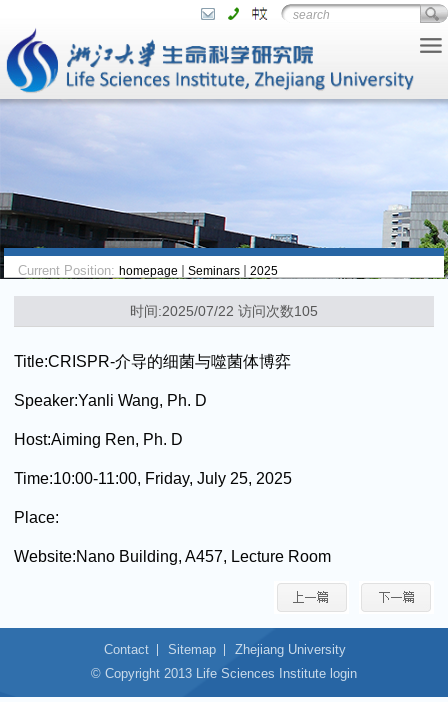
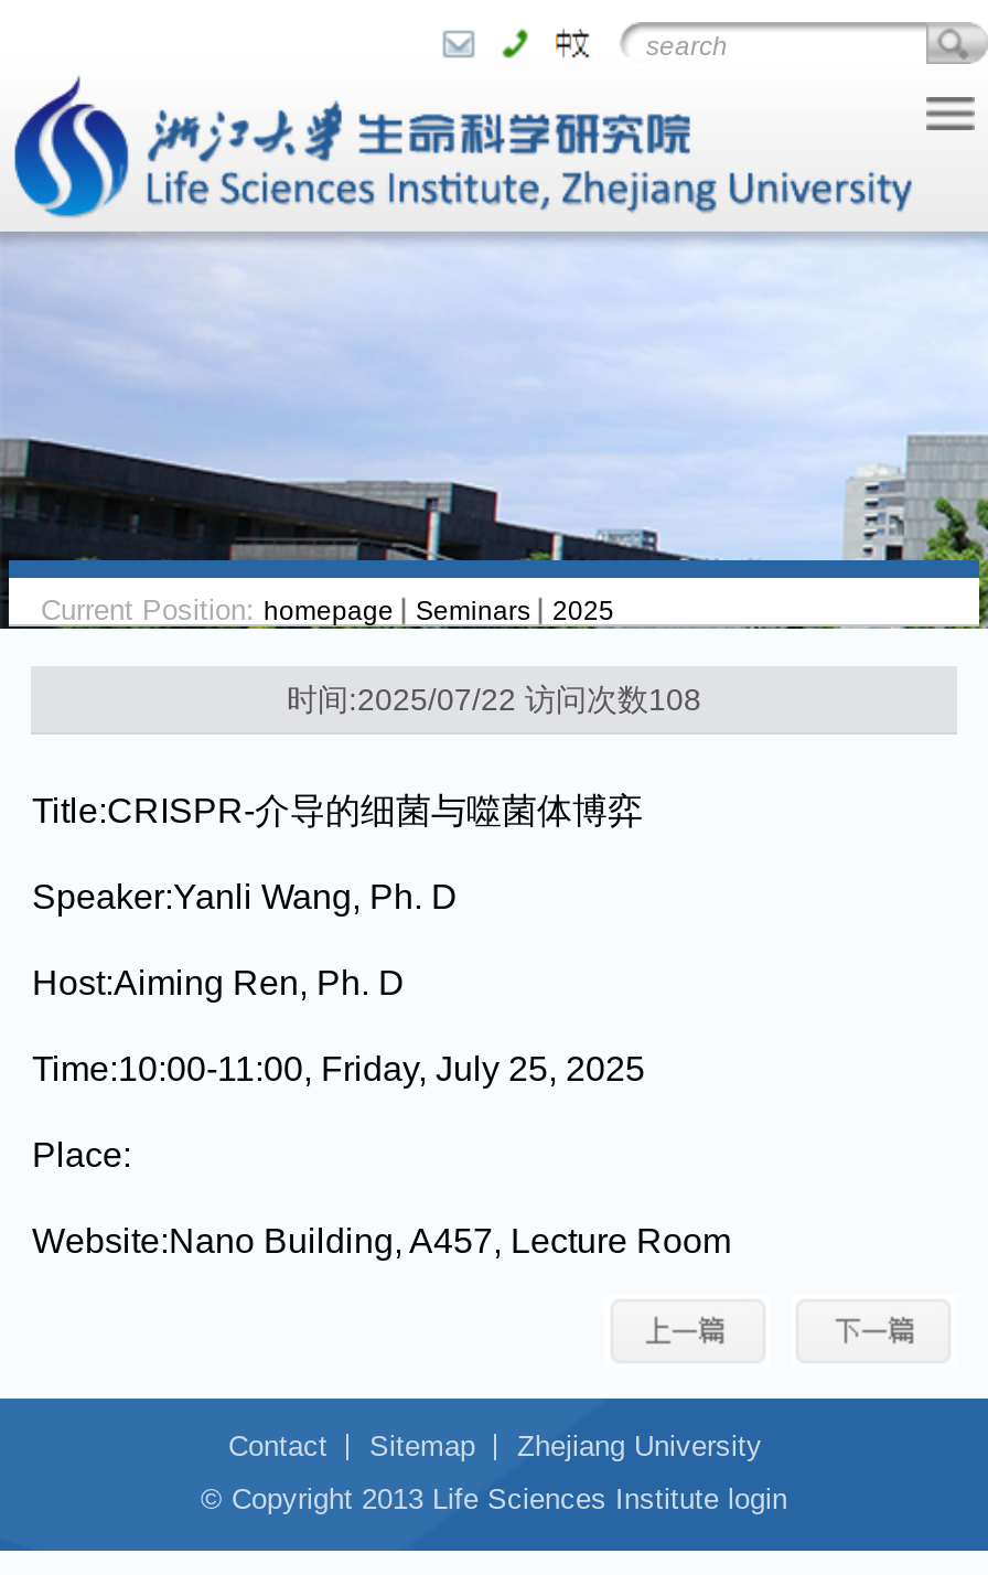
[130,303,318,319] 时间:2025/07/22 访问次数105 -> [287,682,701,717] 时间:2025/07/22 访问次数108

